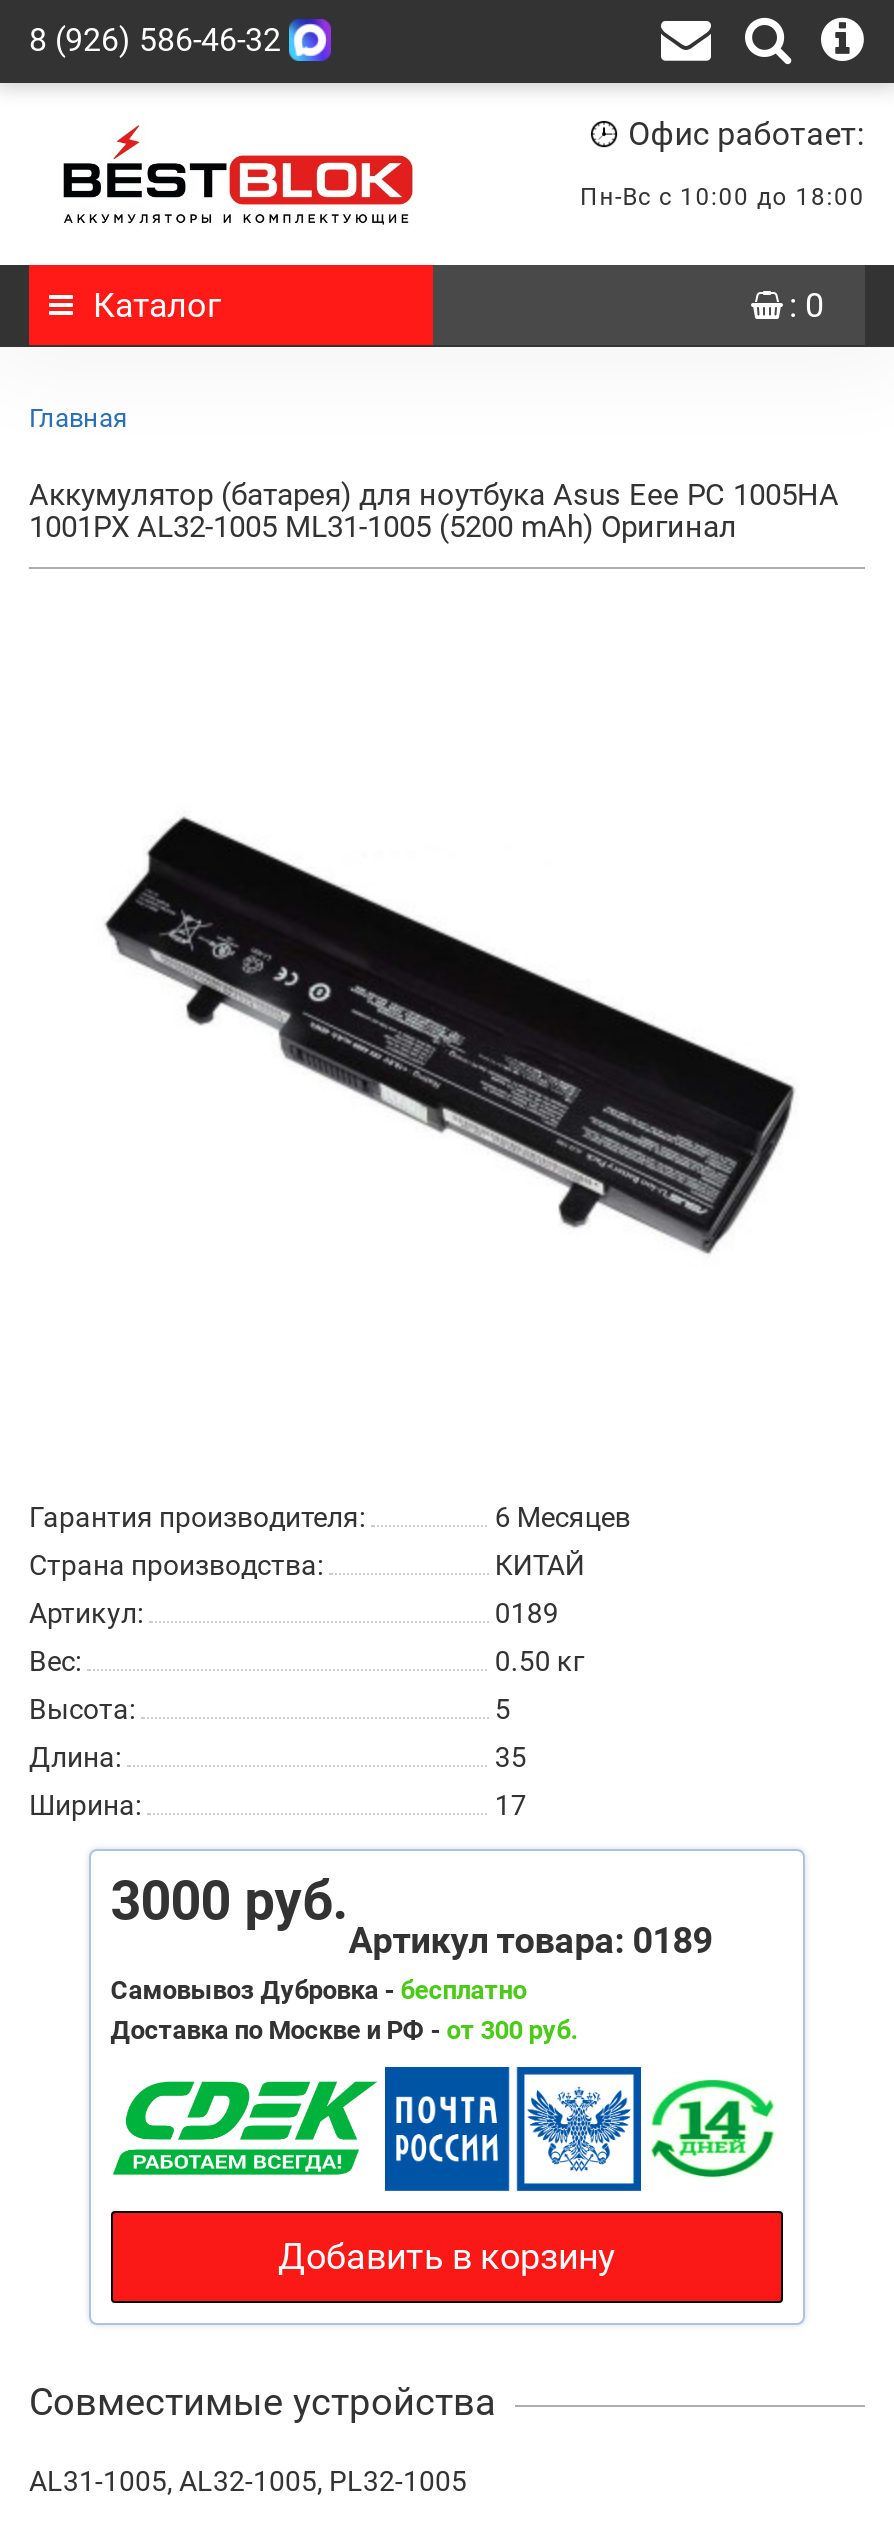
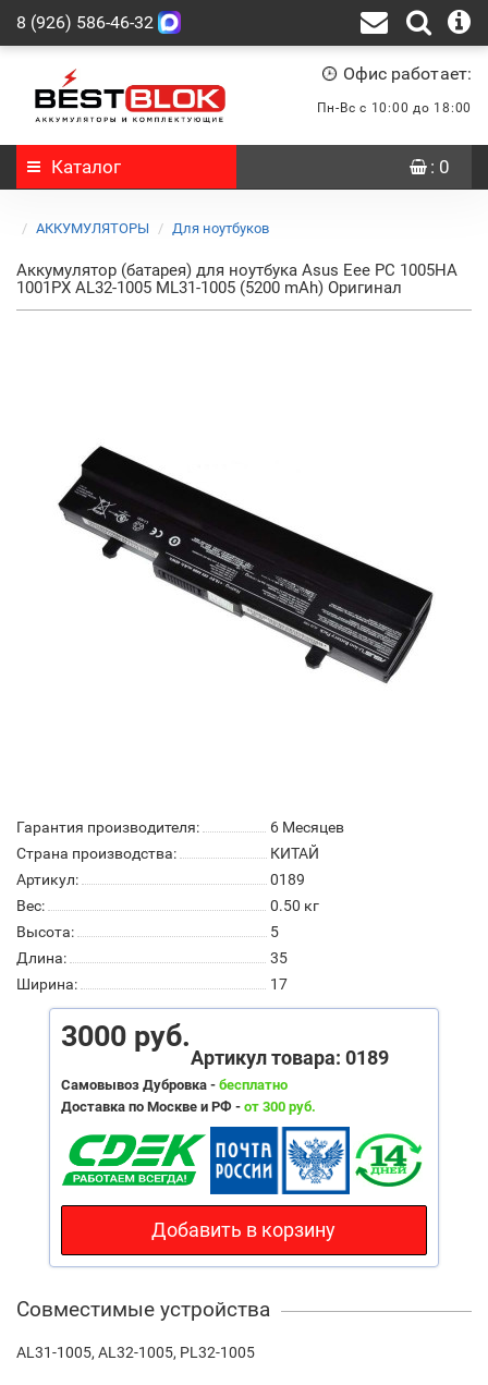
[29,403,127,433] Главная -> [36,220,269,236] АККУМУЛЯТОРЫ | Для ноутбуков

